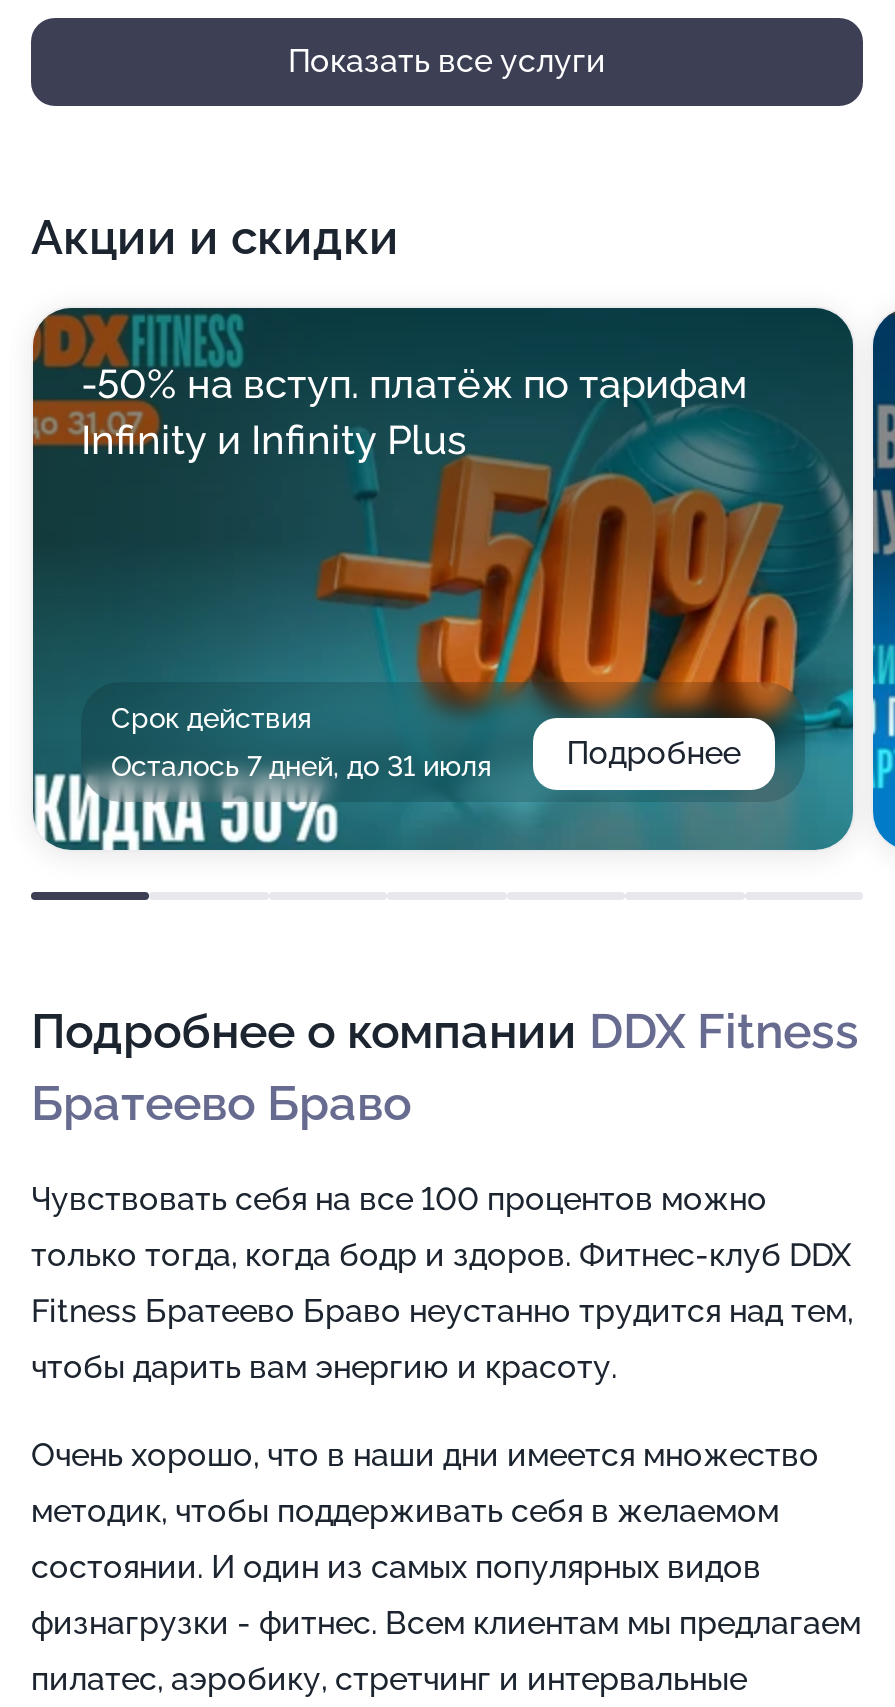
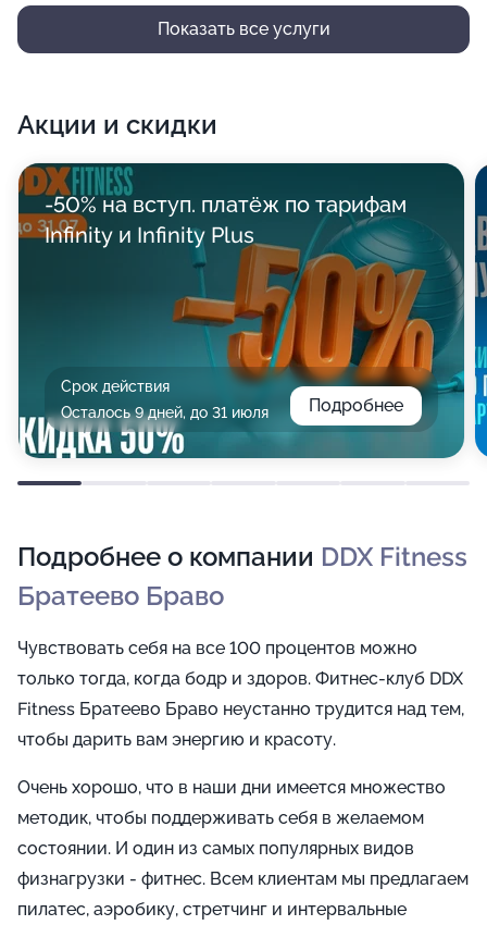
[111,750,491,782] Осталось 7 дней, до 31 июля -> [61,404,269,421] Осталось 9 дней, до 31 июля

